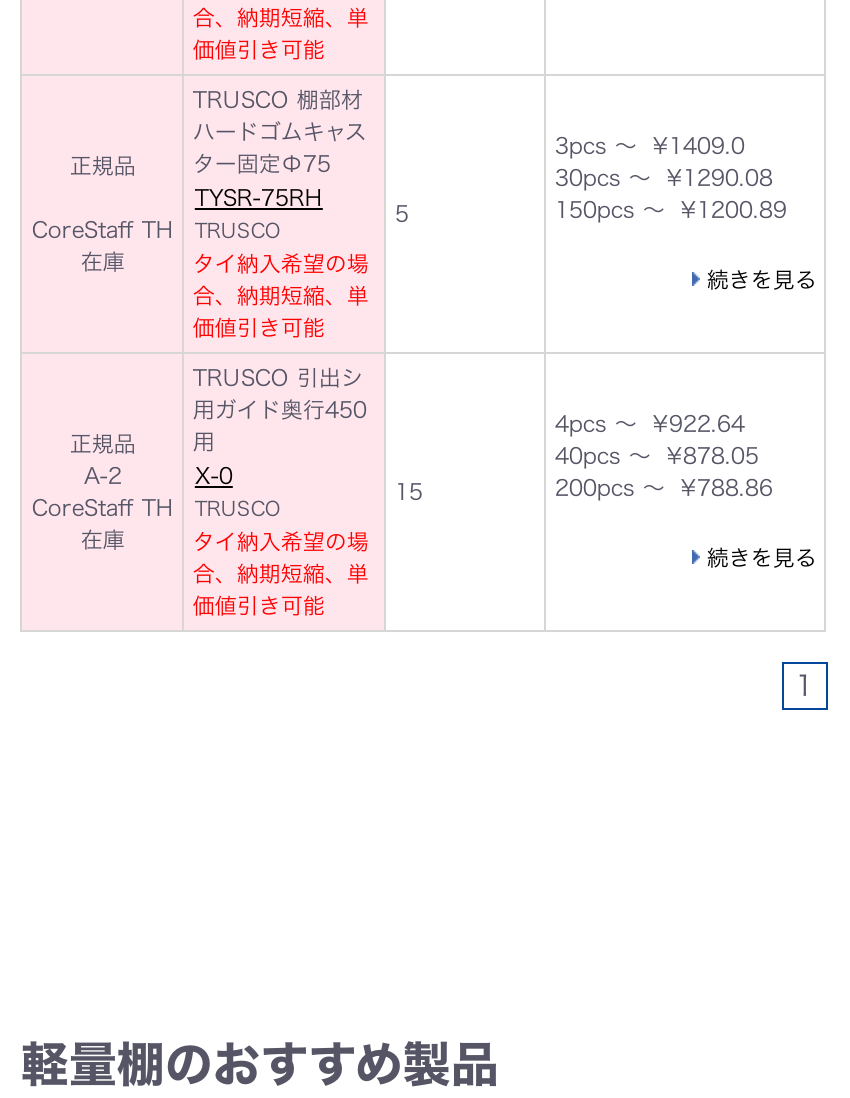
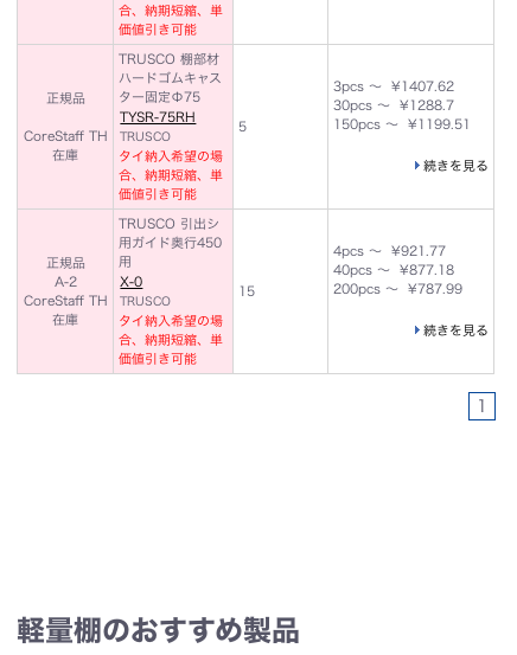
[555,134,745,156] 3pcs ～ ¥1409.0 -> [334,79,455,92] 3pcs ～ ¥1407.62
[555,166,773,188] 30pcs ～ ¥1290.08 -> [334,98,455,111] 30pcs ～ ¥1288.7
[555,198,787,220] 150pcs ～ ¥1200.89 -> [334,117,471,130] 150pcs ～ ¥1199.51
[555,412,745,434] 4pcs ～ ¥922.64 -> [334,244,446,257] 4pcs ～ ¥921.77
[555,444,759,466] 40pcs ～ ¥878.05 -> [334,263,455,276] 40pcs ～ ¥877.18
[555,476,773,498] 200pcs ～ ¥788.86 -> [334,282,463,295] 200pcs ～ ¥787.99

